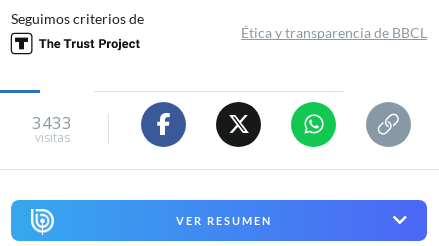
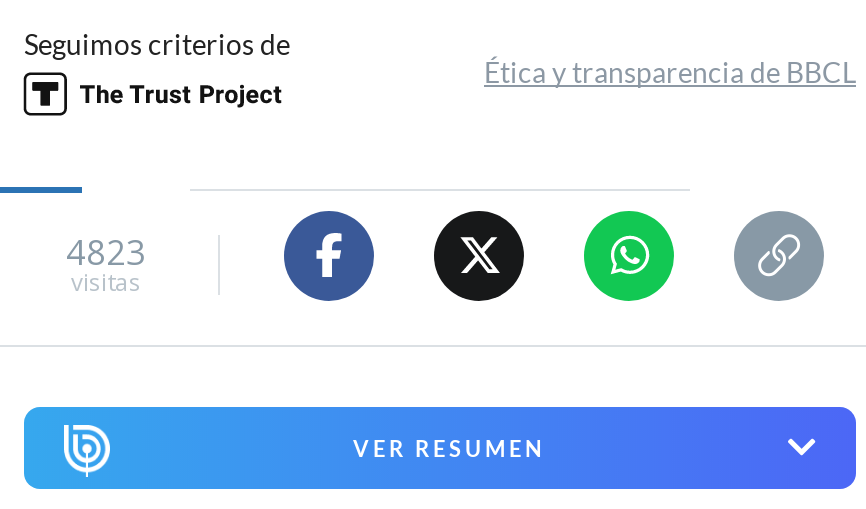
[32,111,72,134] 3433 -> [66,230,146,276] 4823

